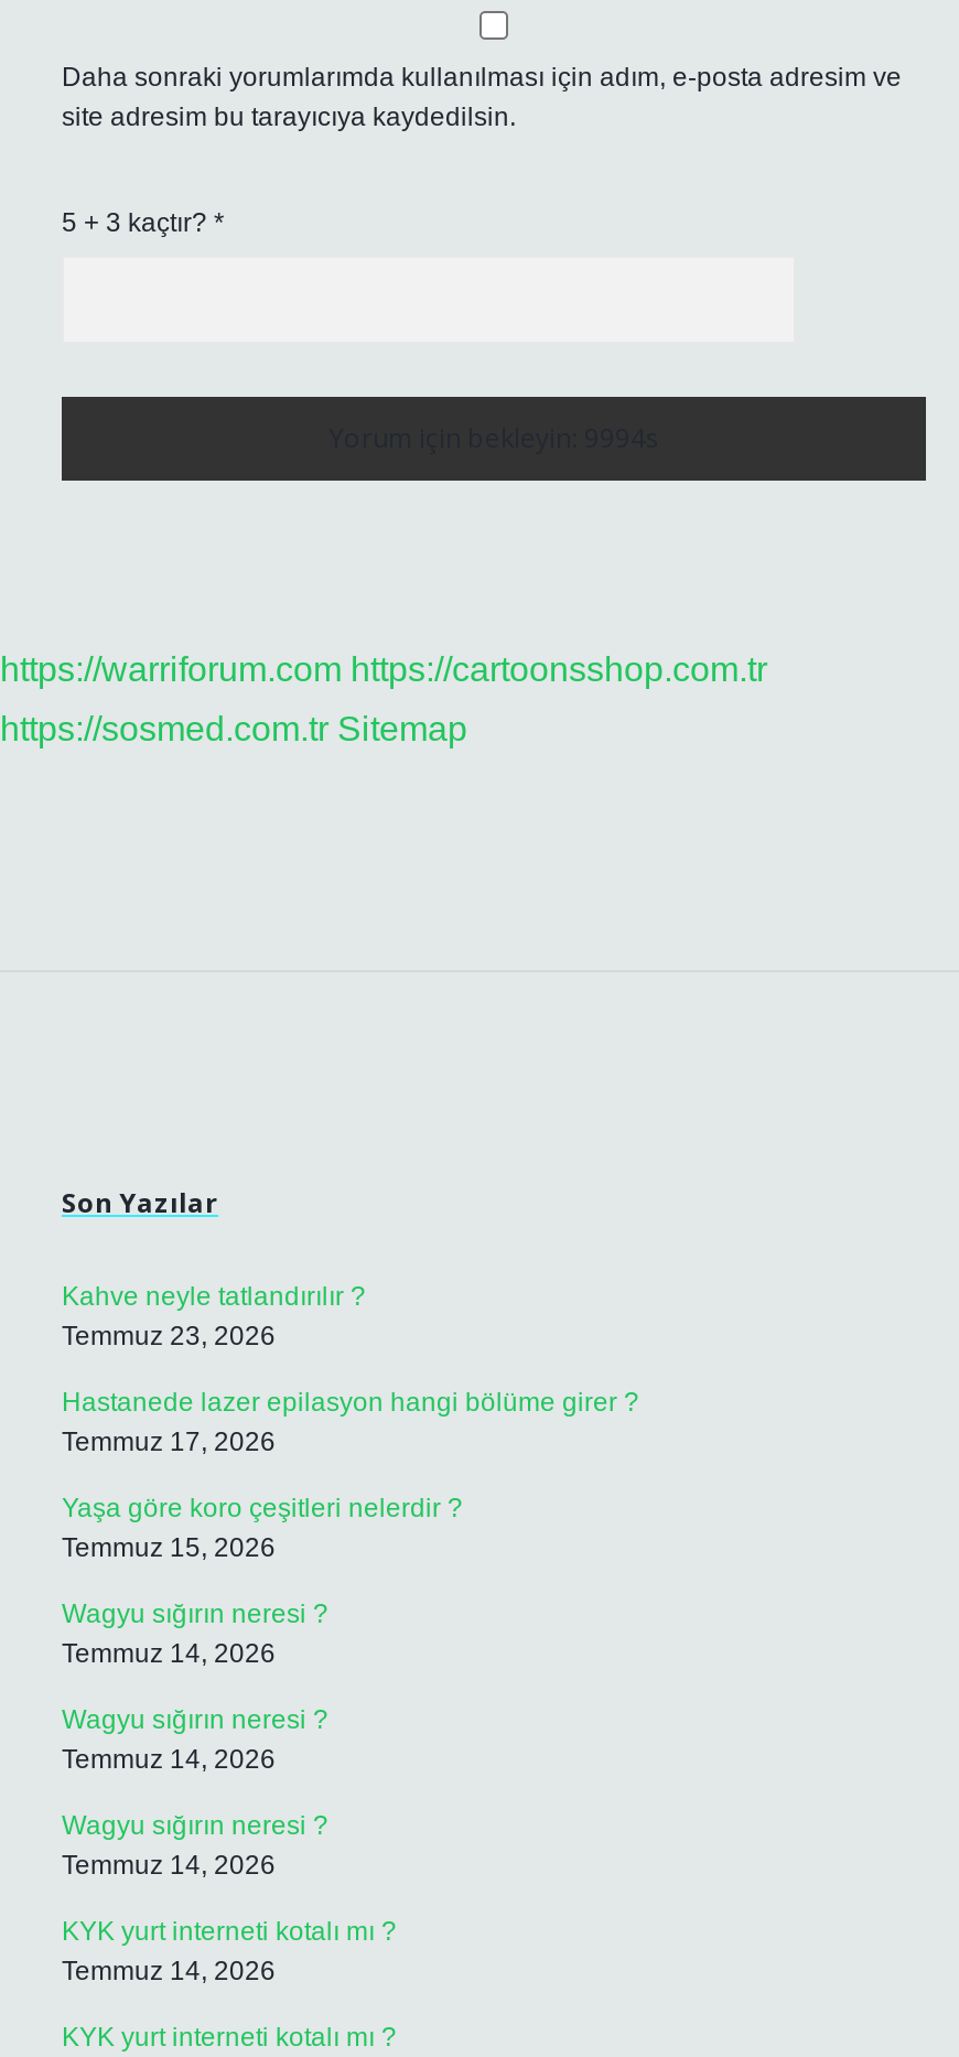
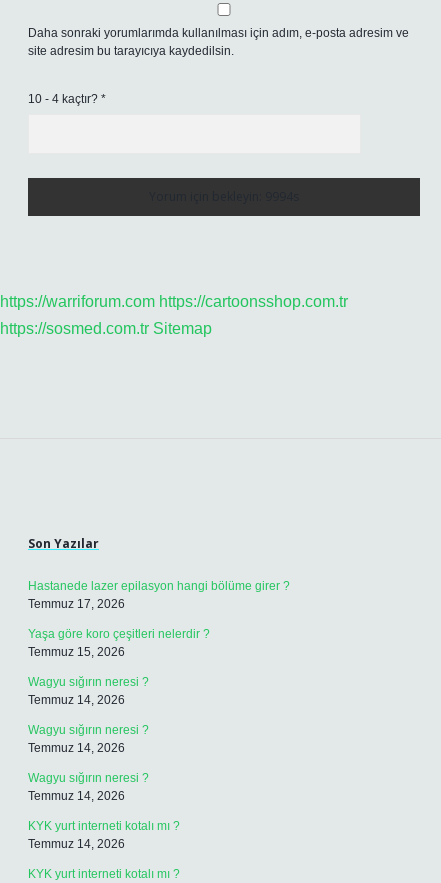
[62,207,225,238] 5 + 3 kaçtır? * -> [28,92,106,106] 10 - 4 kaçtır? *
[62,1281,366,1351] Kahve neyle tatlandırılır ? | Temmuz 23, 2026 -> none

